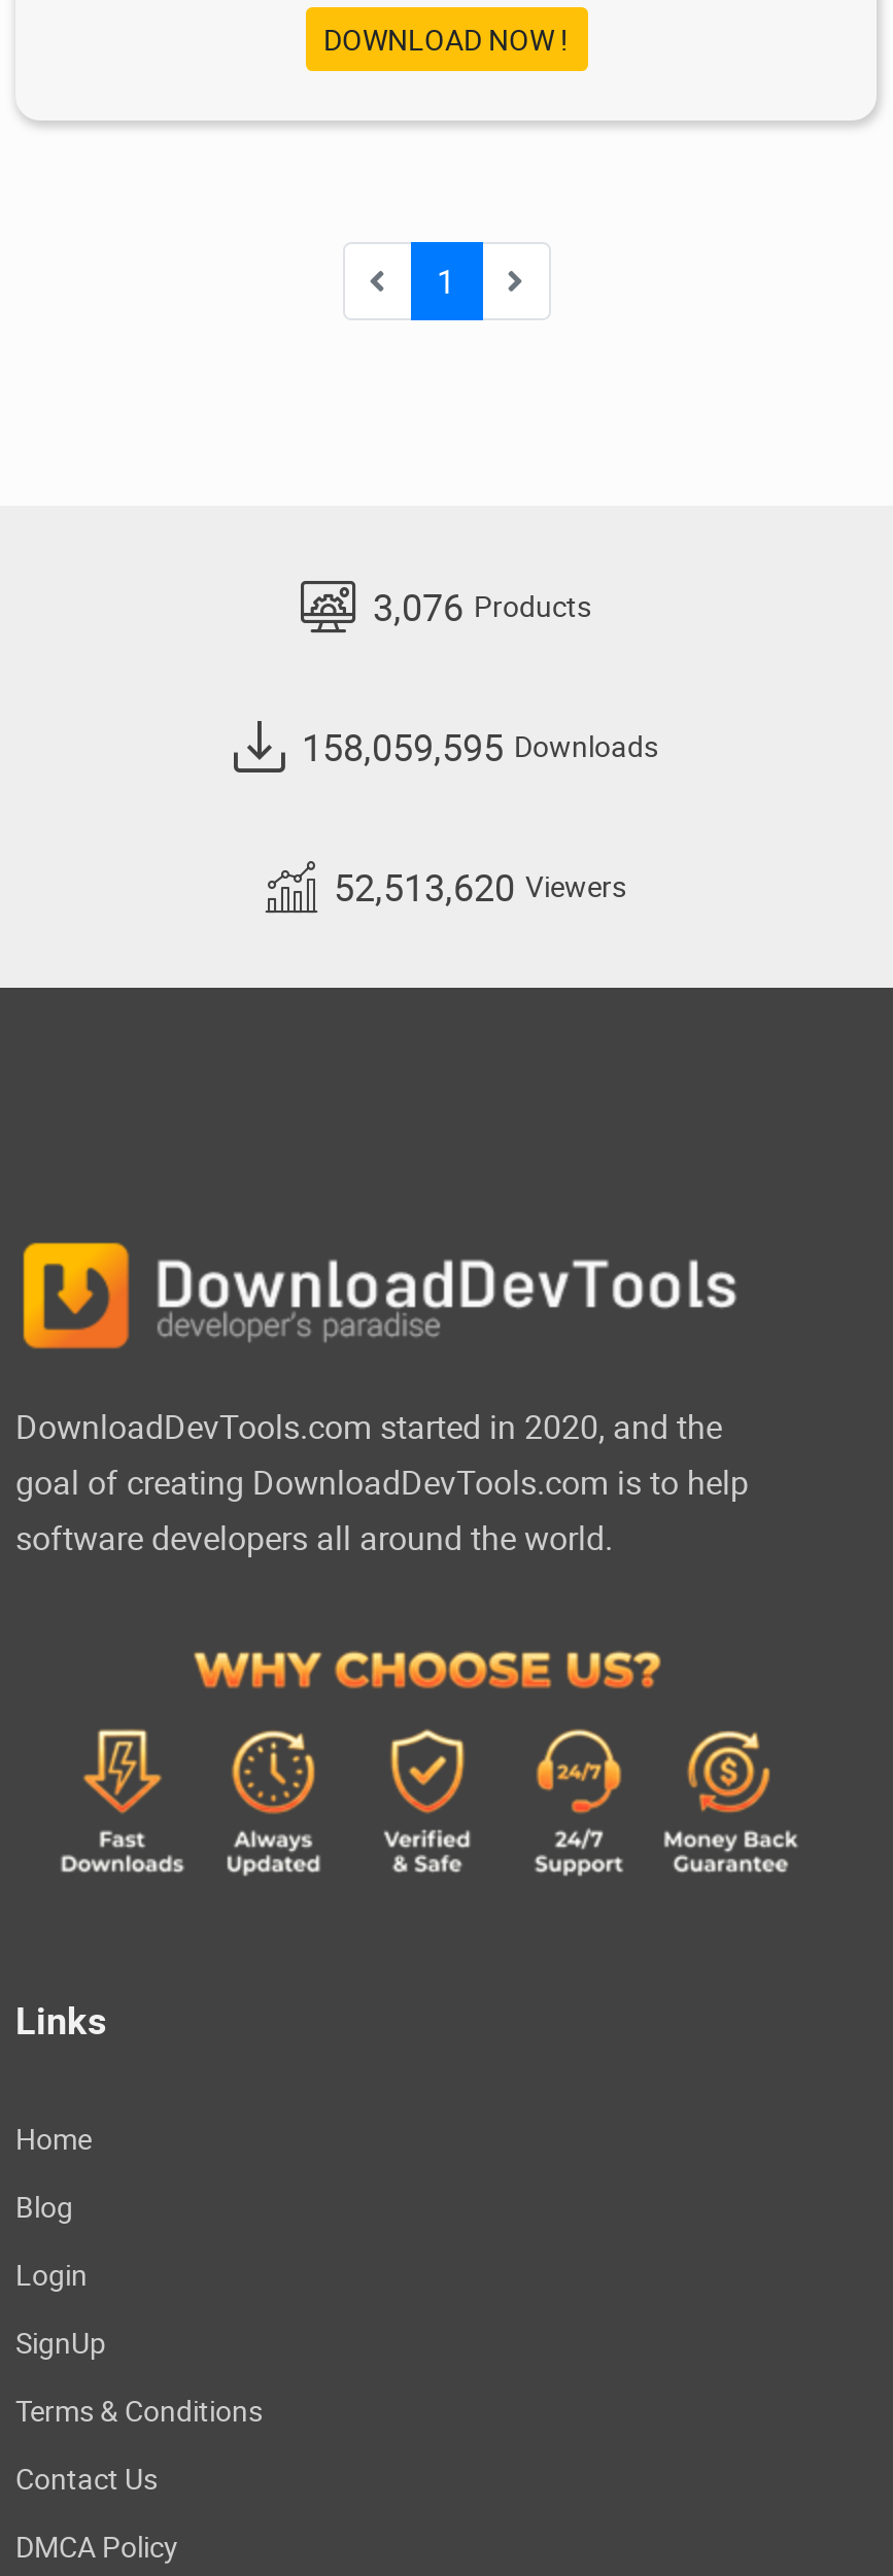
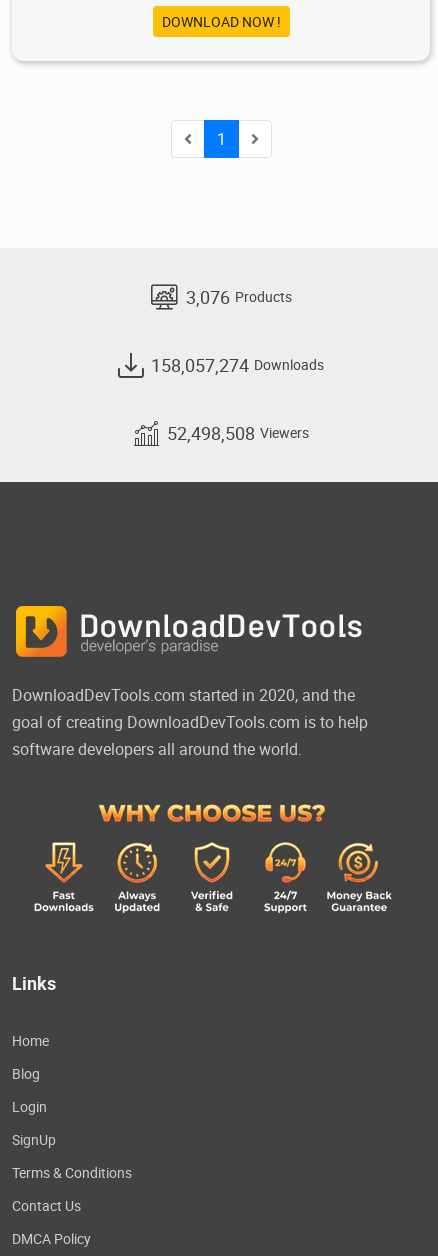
[302,722,658,771] 158,059,595 Downloads -> [151,353,324,377] 158,057,274 Downloads
[334,862,626,912] 52,513,620 Viewers -> [166,421,308,445] 52,498,508 Viewers

